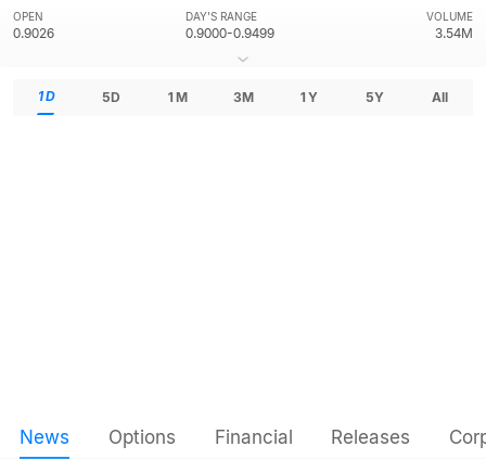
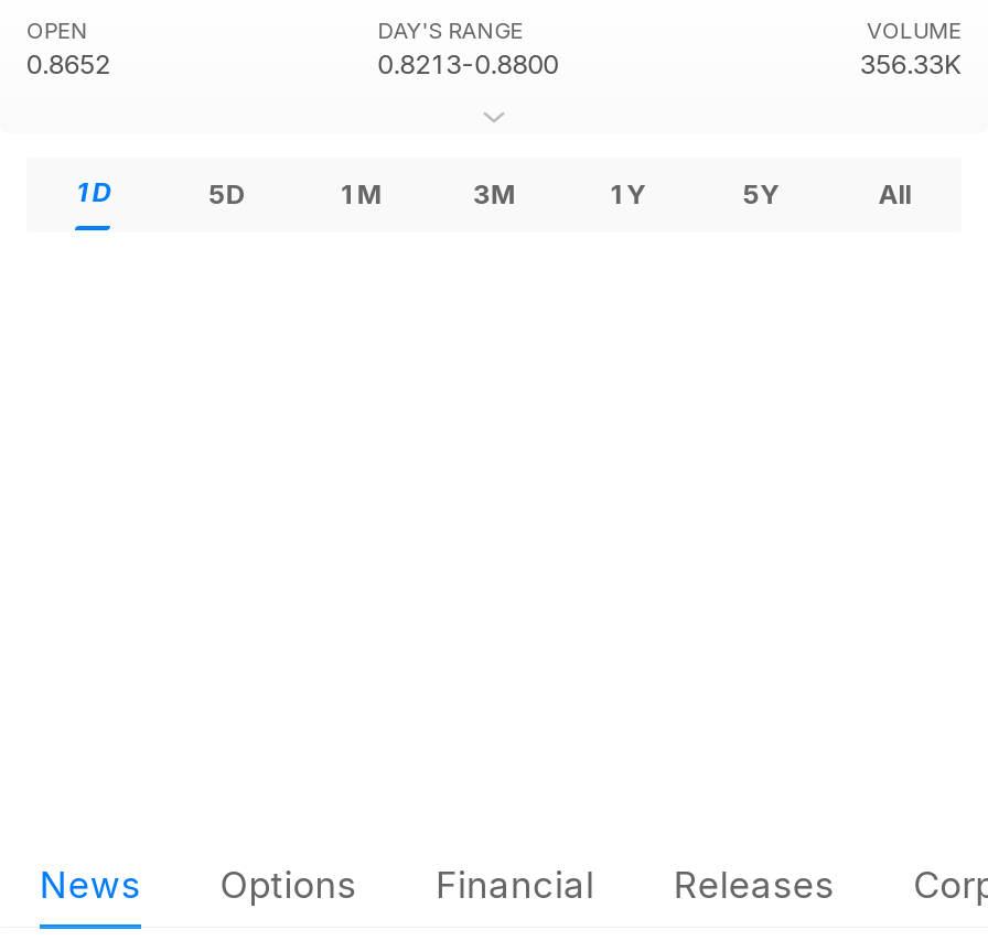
[13,25,54,41] 0.9026 -> [26,47,110,80] 0.8652
[186,25,275,41] 0.9000-0.9499 -> [378,47,558,80] 0.8213-0.8800
[435,25,473,41] 3.54M -> [860,47,962,80] 356.33K

